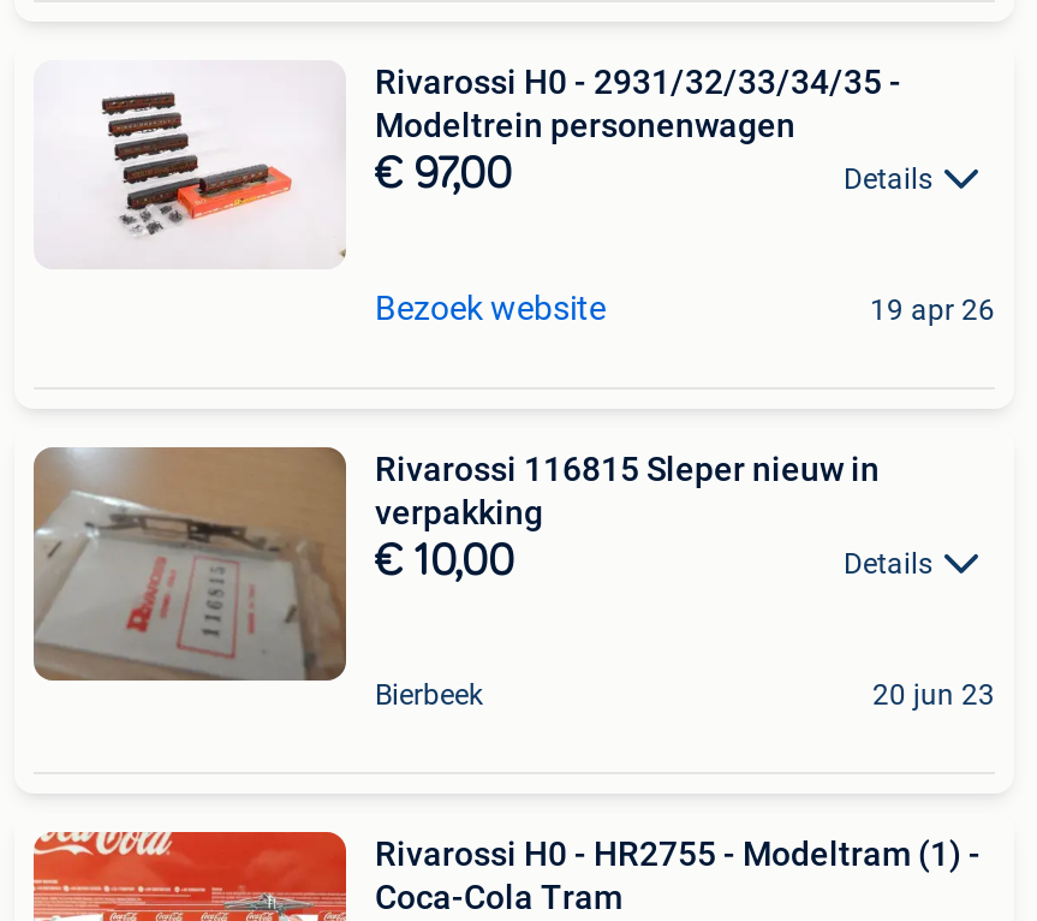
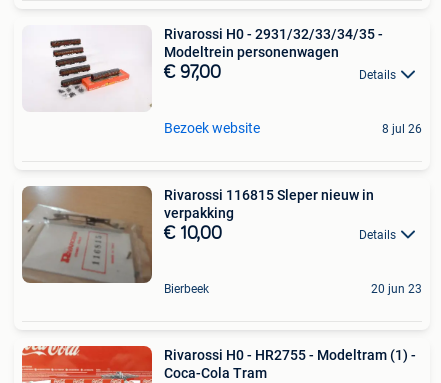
[870,292,995,326] 19 apr 26 -> [382,121,422,135] 8 jul 26

